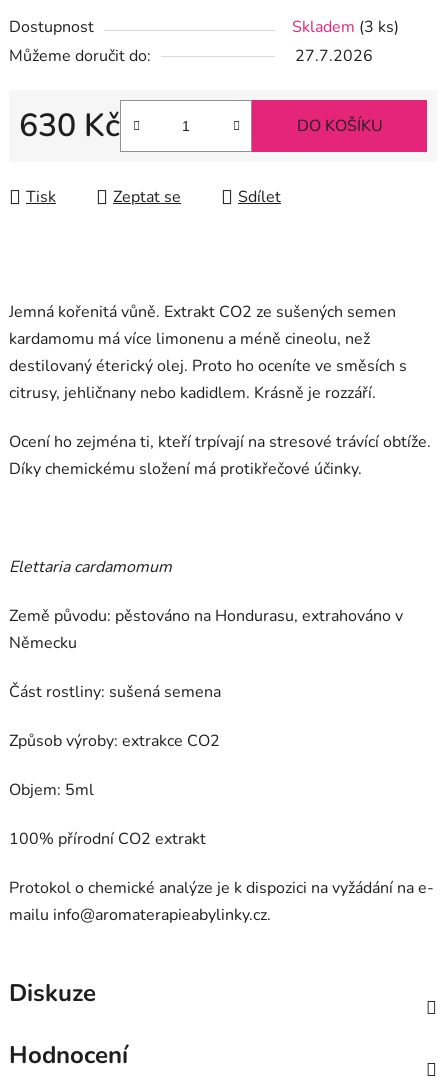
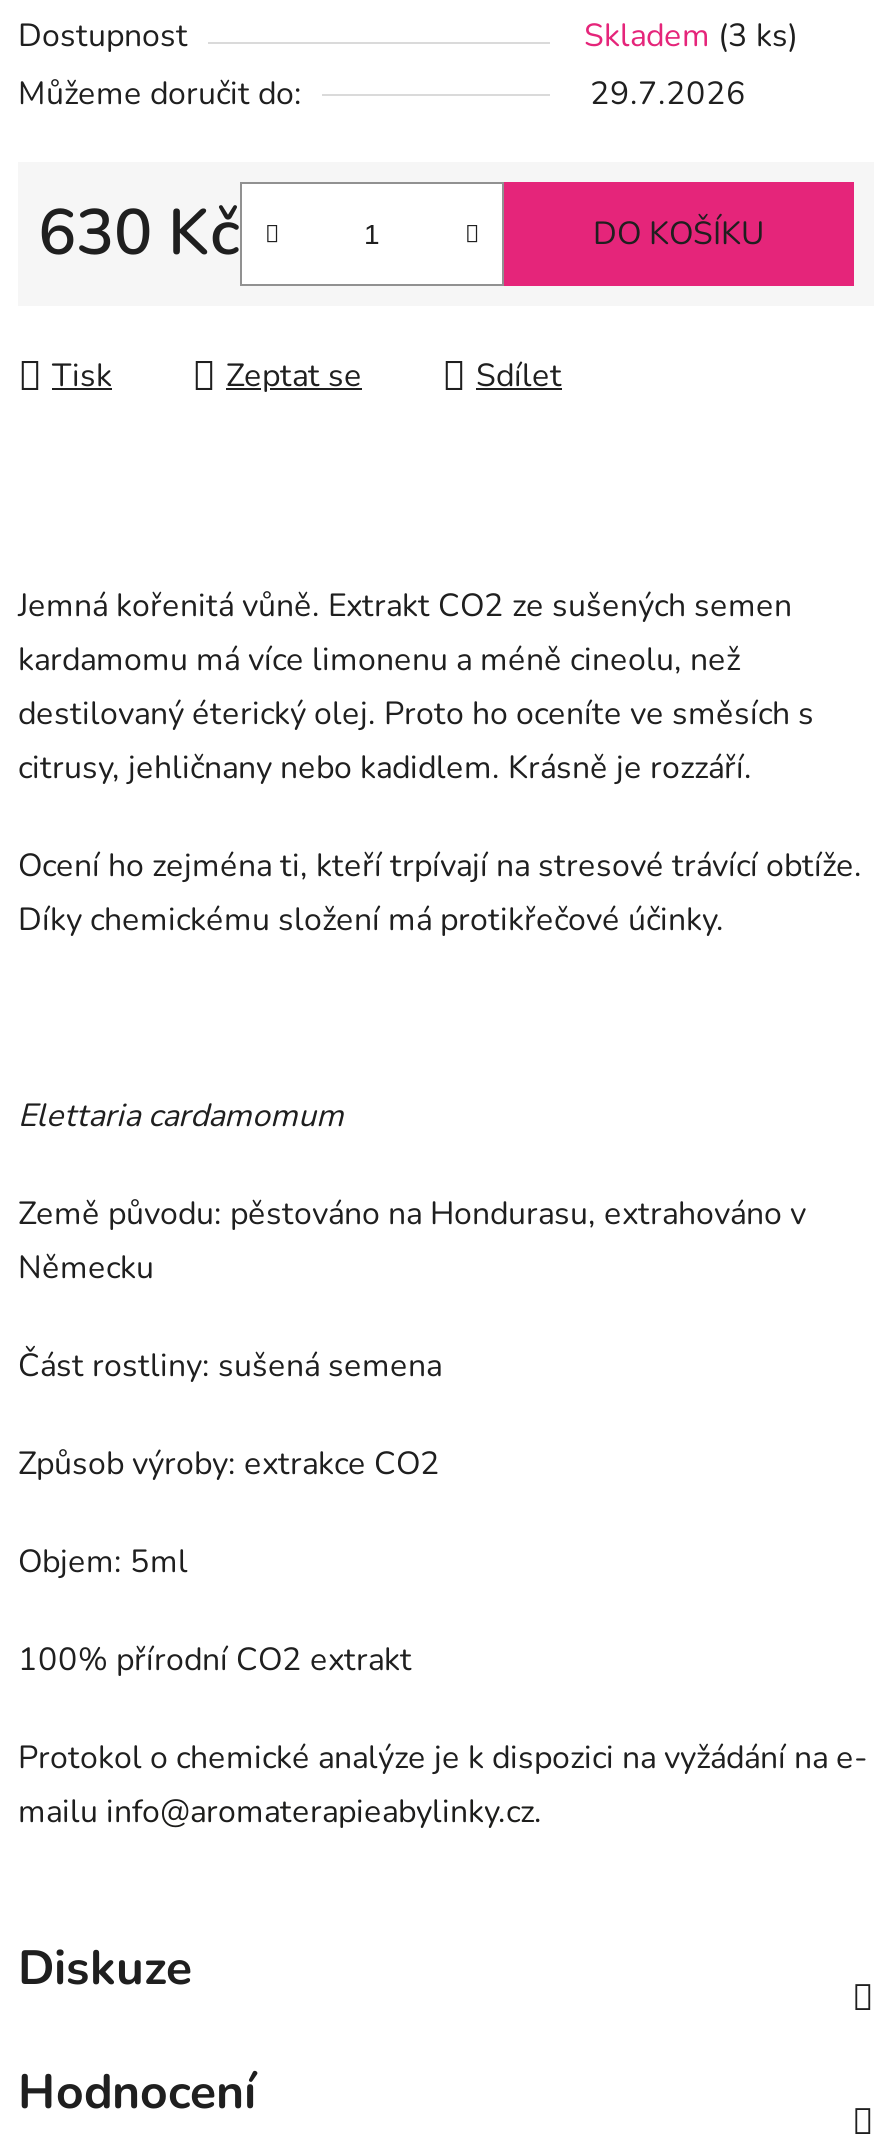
[295,45,373,67] 27.7.2026 -> [590,72,746,116] 29.7.2026

